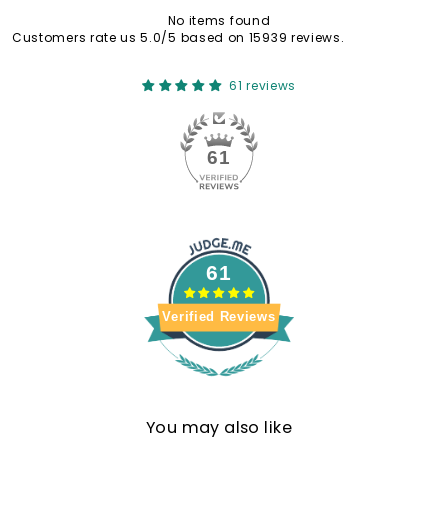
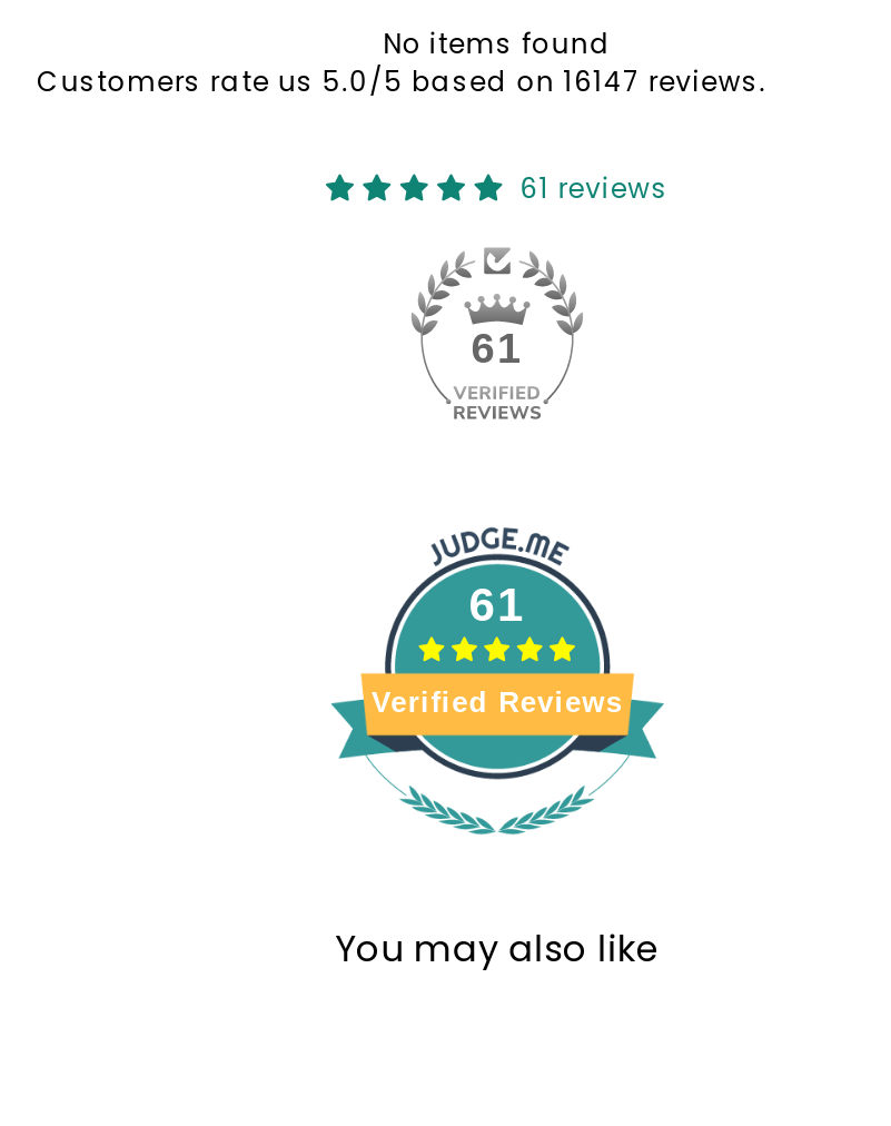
[12,29,344,46] Customers rate us 5.0/5 based on 15939 reviews. -> [37,62,767,100] Customers rate us 5.0/5 based on 16147 reviews.

